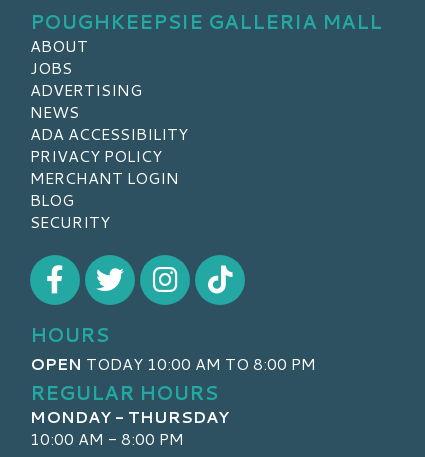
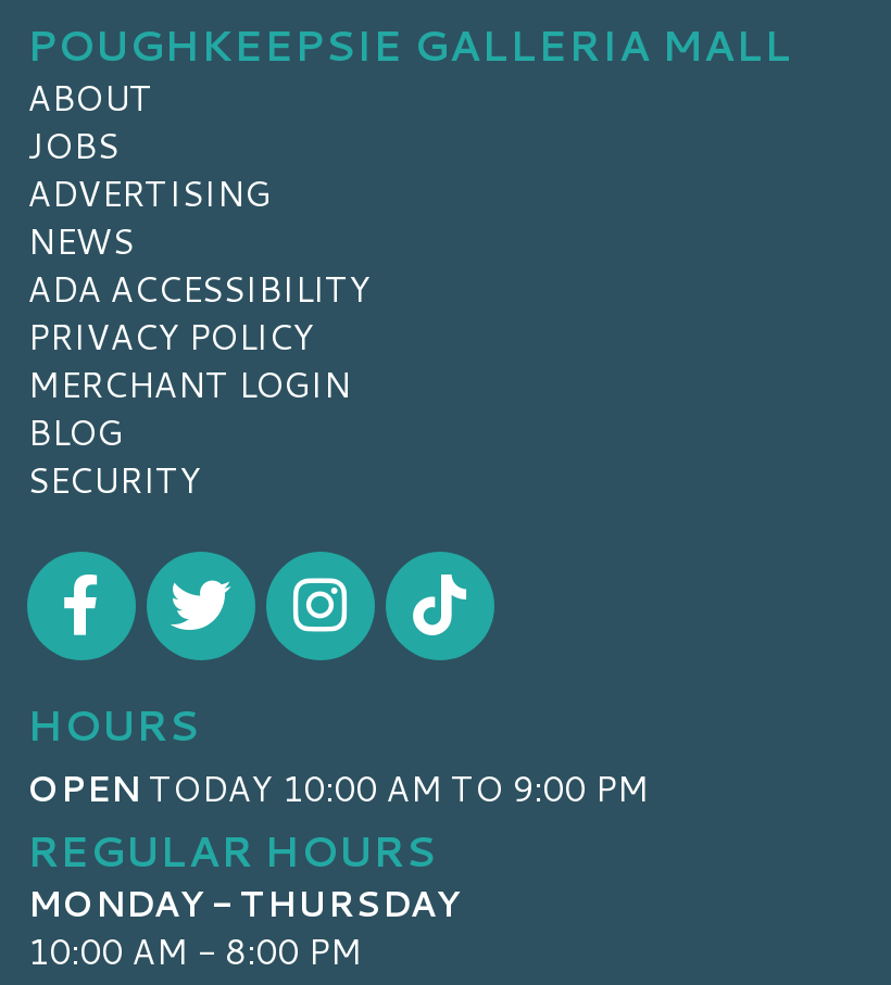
[30,352,316,375] OPEN TODAY 10:00 AM TO 8:00 PM -> [27,762,649,812] OPEN TODAY 10:00 AM TO 9:00 PM

